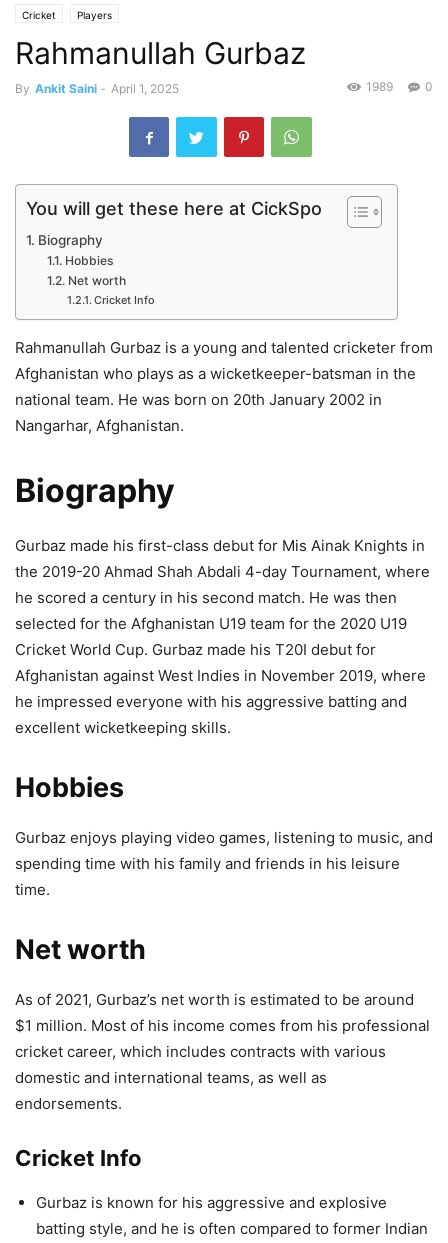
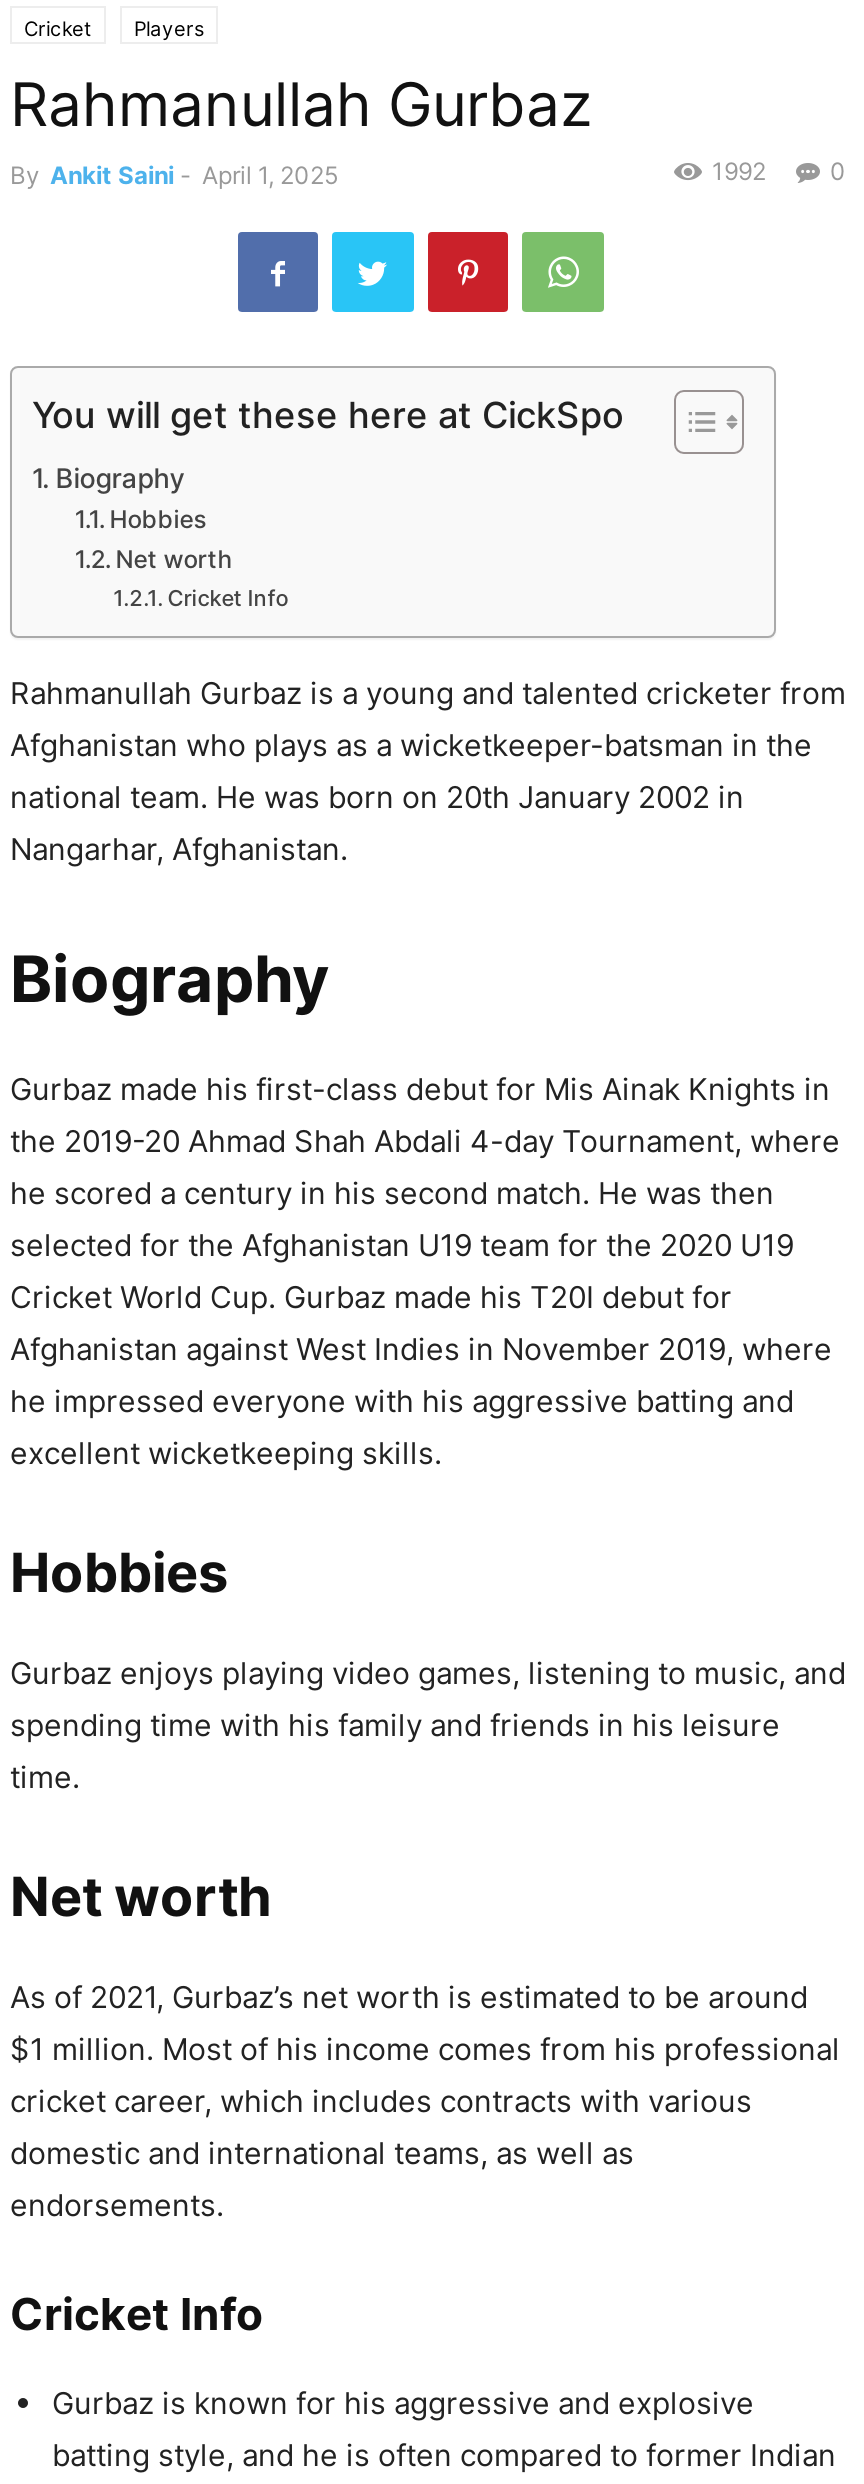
[366,79,393,94] 1989 -> [712,156,766,186] 1992

